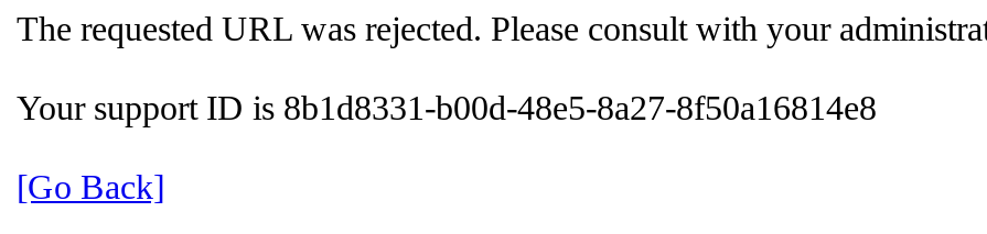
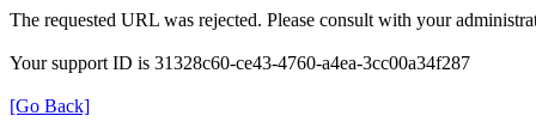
[17,89,877,126] Your support ID is 8b1d8331-b00d-48e5-8a27-8f50a16814e8 -> [10,53,470,73] Your support ID is 31328c60-ce43-4760-a4ea-3cc00a34f287

